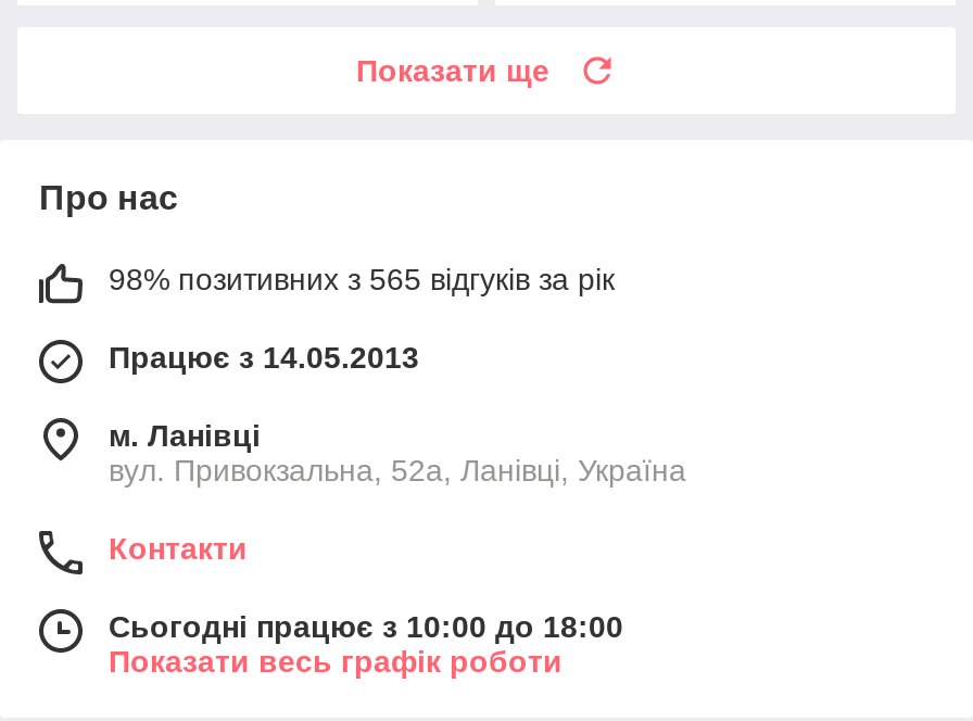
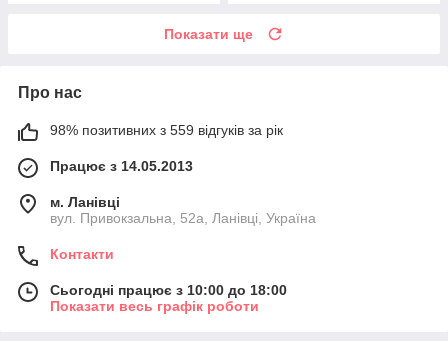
[109,261,615,296] 98% позитивних з 565 відгуків за рік -> [50,122,283,138] 98% позитивних з 559 відгуків за рік

